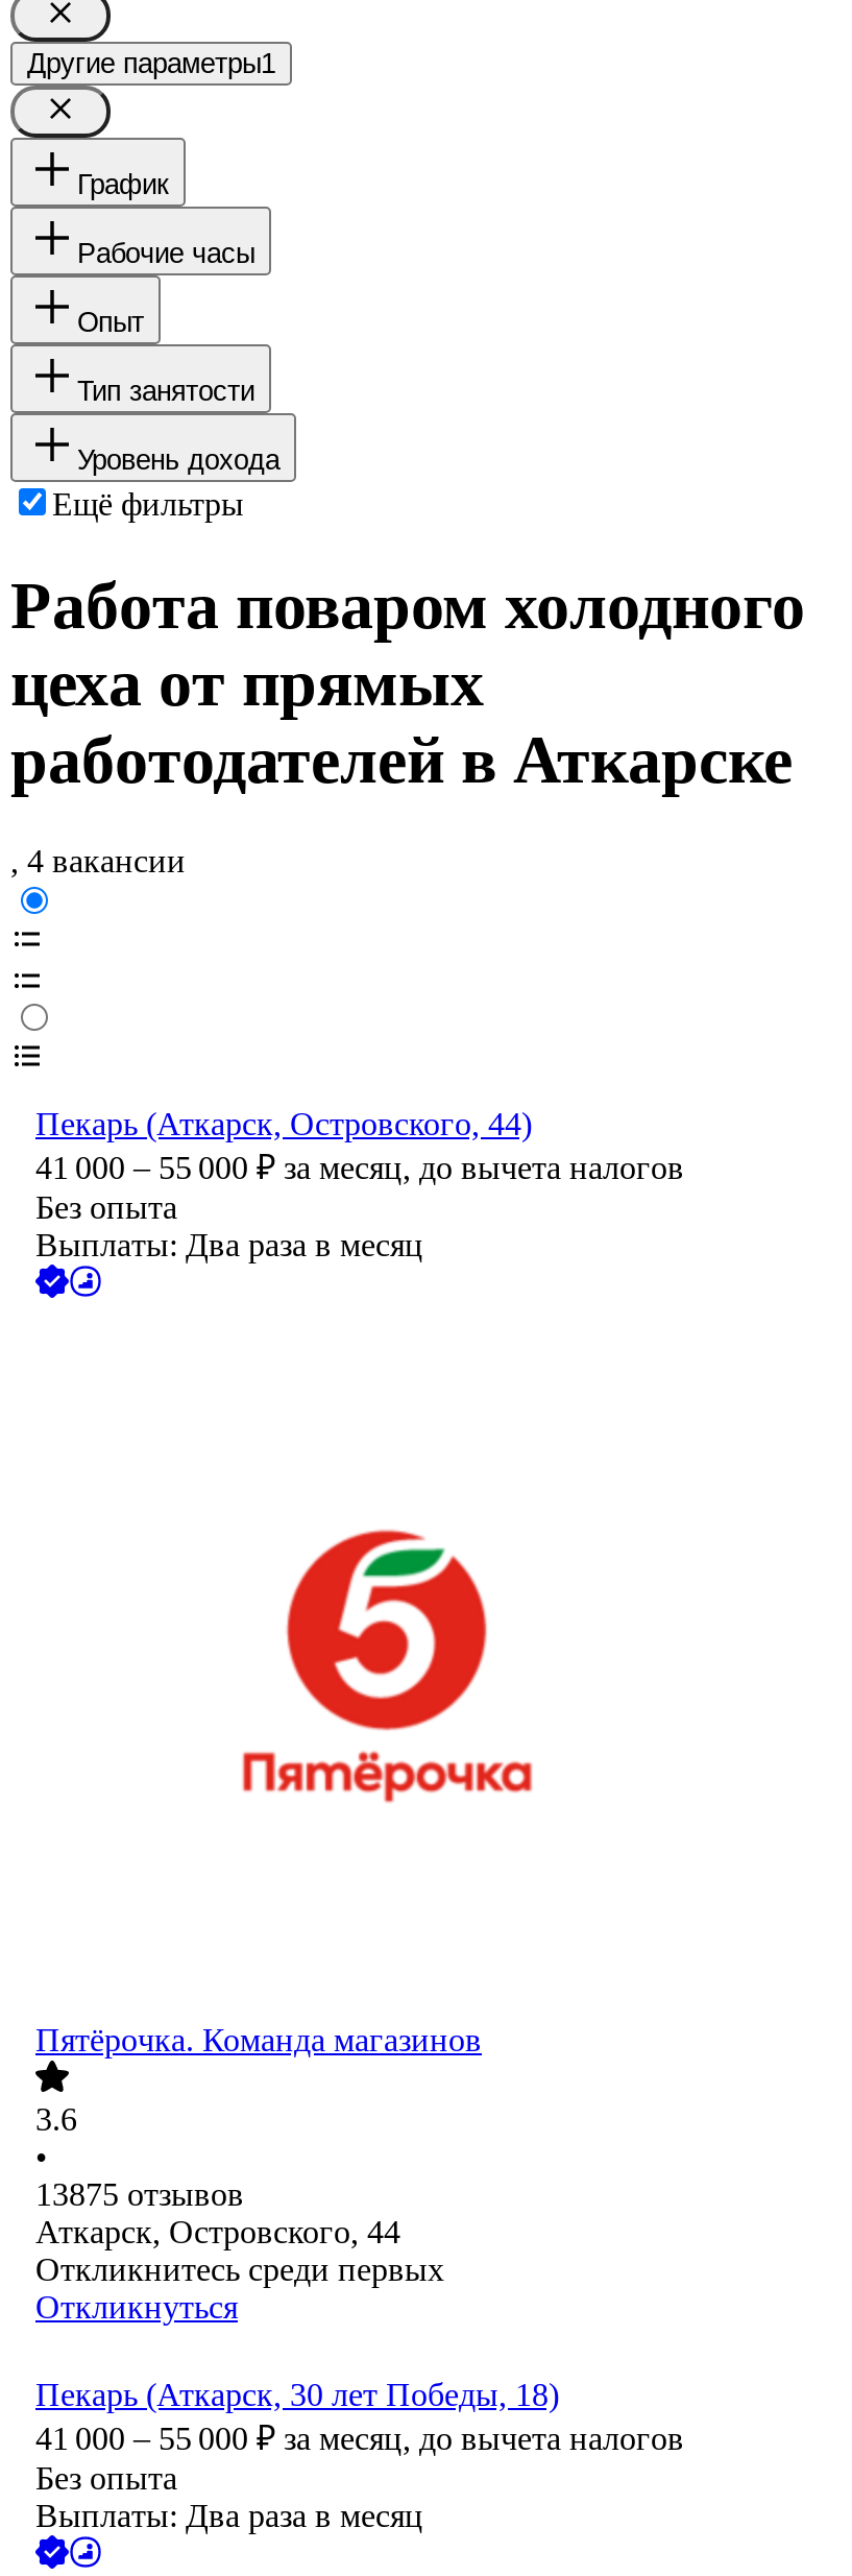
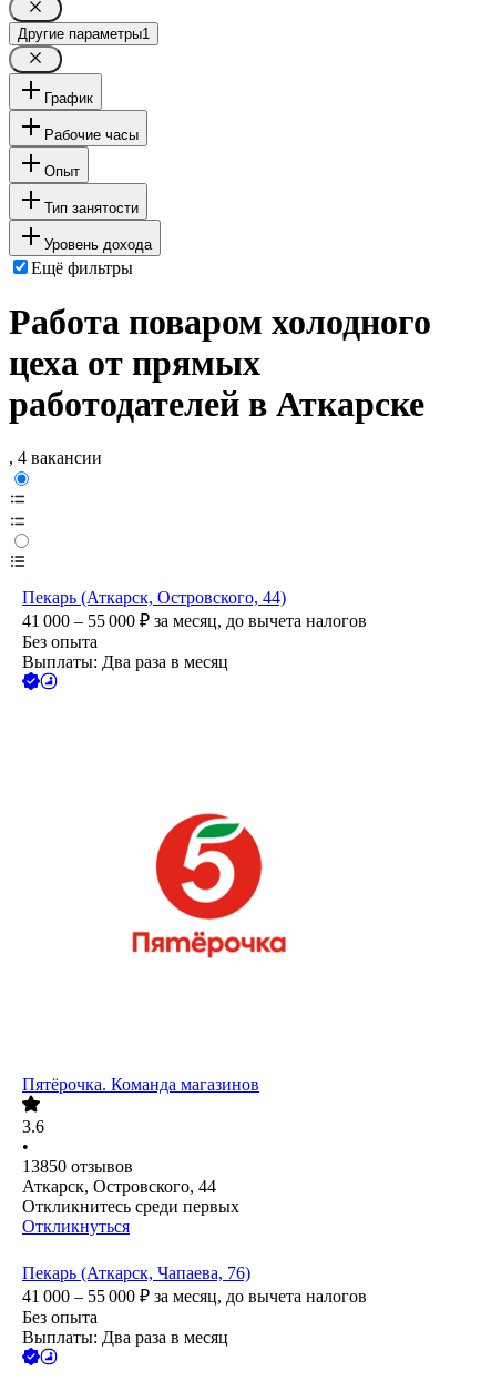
[35,2177,244,2213] 13875 отзывов -> [22,1157,133,1176] 13850 отзывов
[35,2378,559,2413] Пекарь (Аткарск, 30 лет Победы, 18) -> [22,1264,250,1283] Пекарь (Аткарск, Чапаева, 76)

